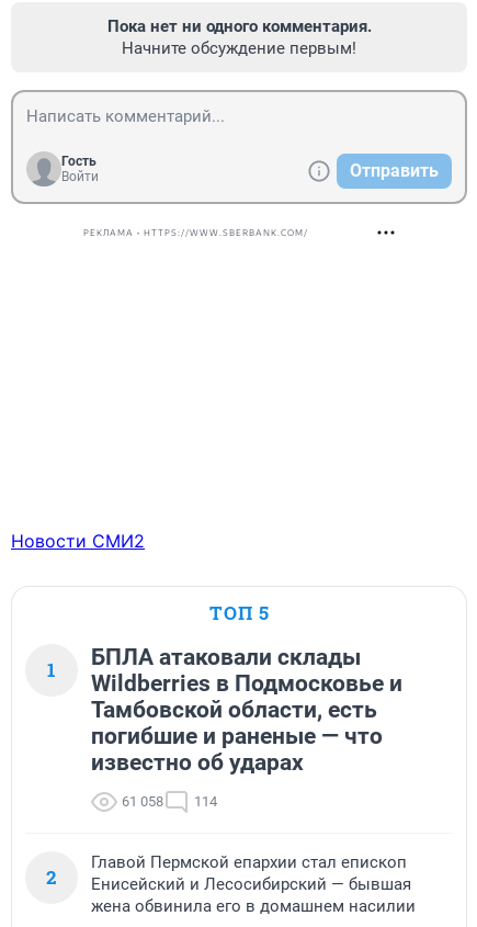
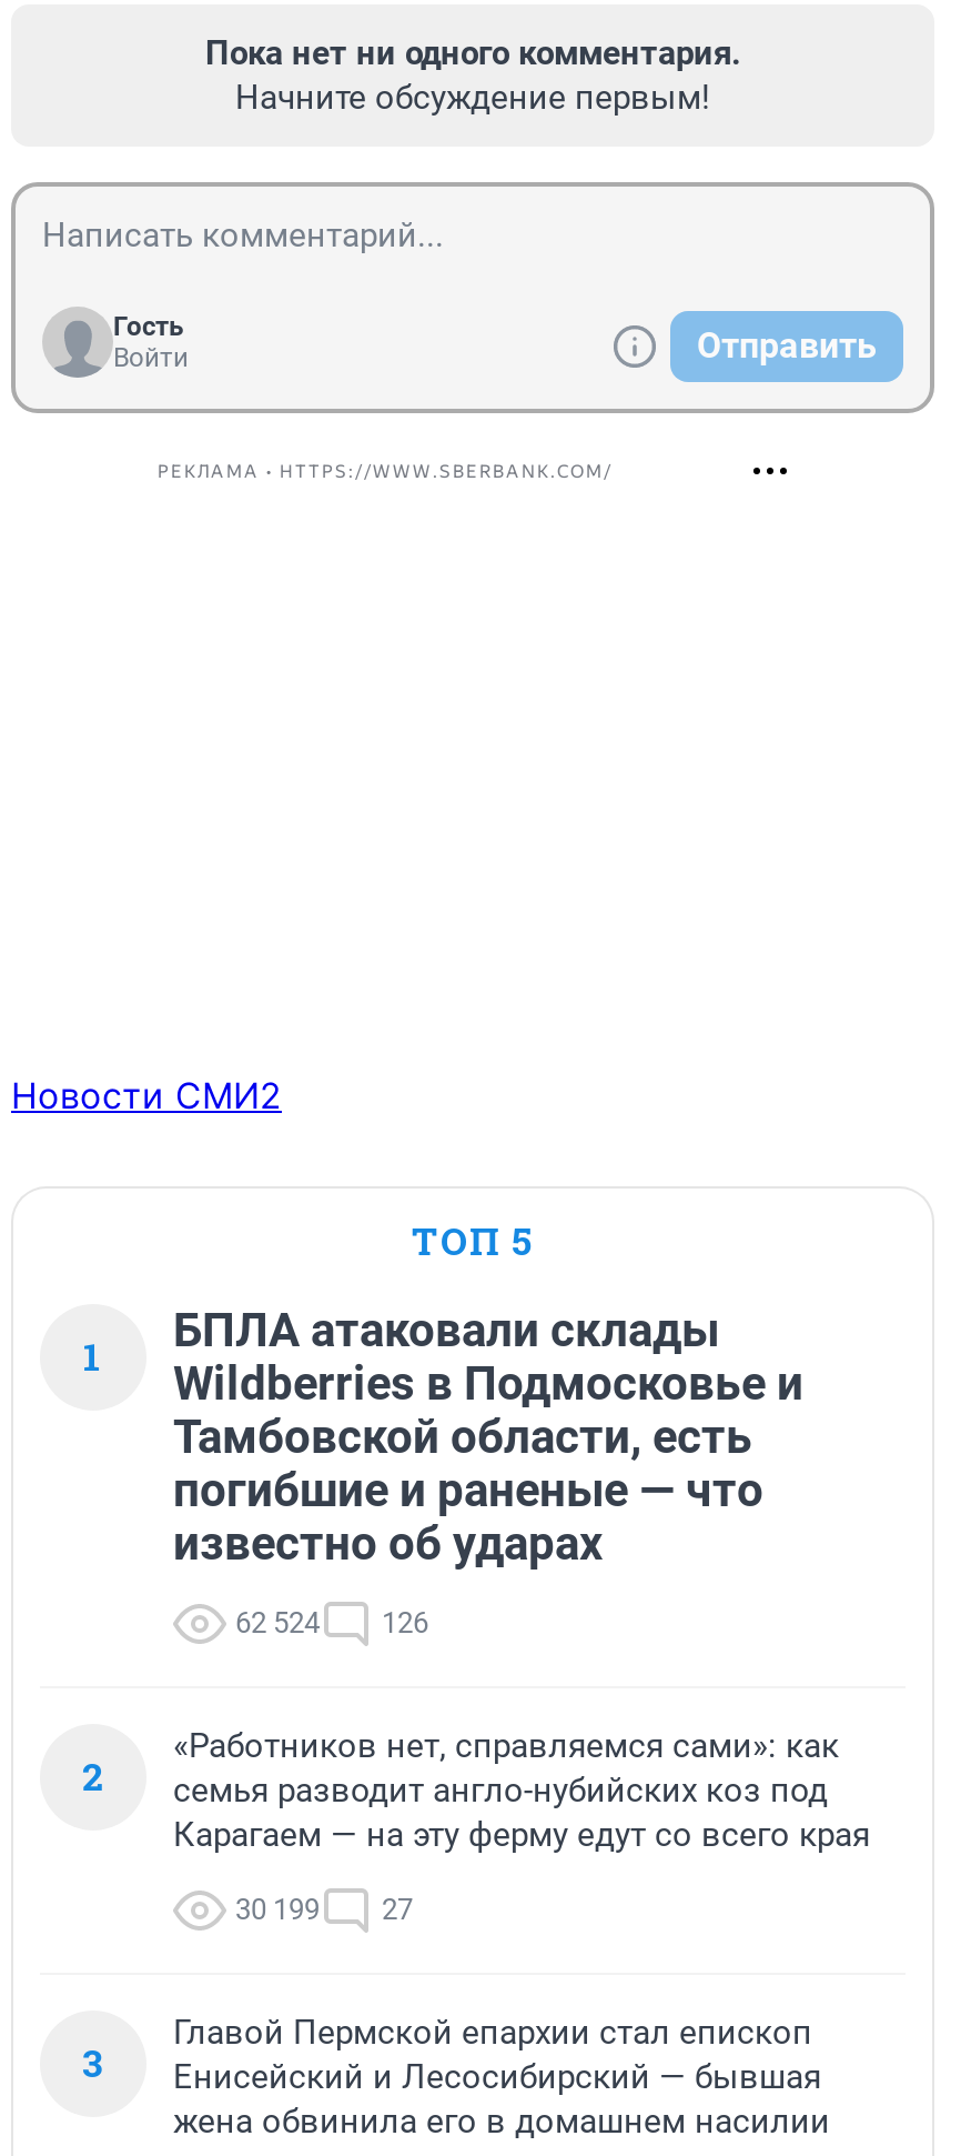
none -> [82,1726,870,2088] «Работников нет, справляемся сами»: как | семья разводит англо-нубийских коз под | Карагаем — на эту ферму едут со всего края | 30 199 | 27 | 3
[122,793,163,810] 61 058 -> [235,1606,320,1640] 62 524
[194,793,217,810] 114 -> [382,1606,428,1640] 126

